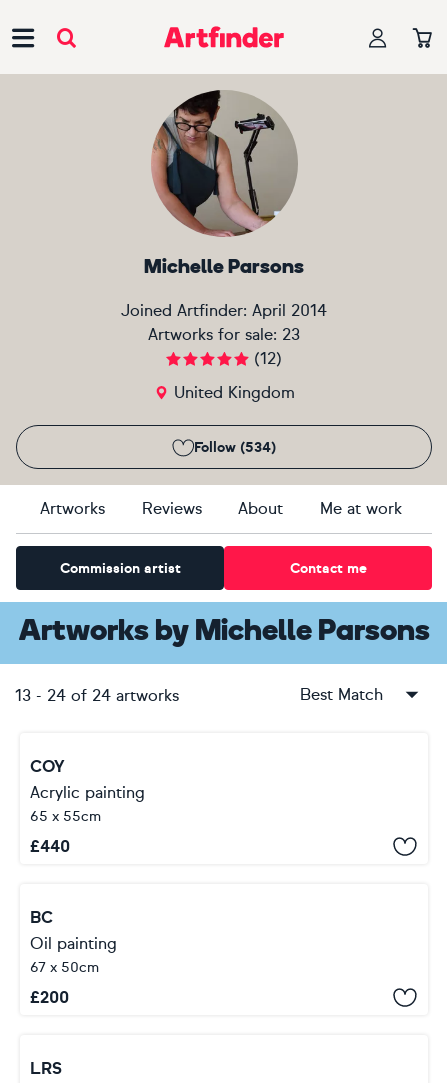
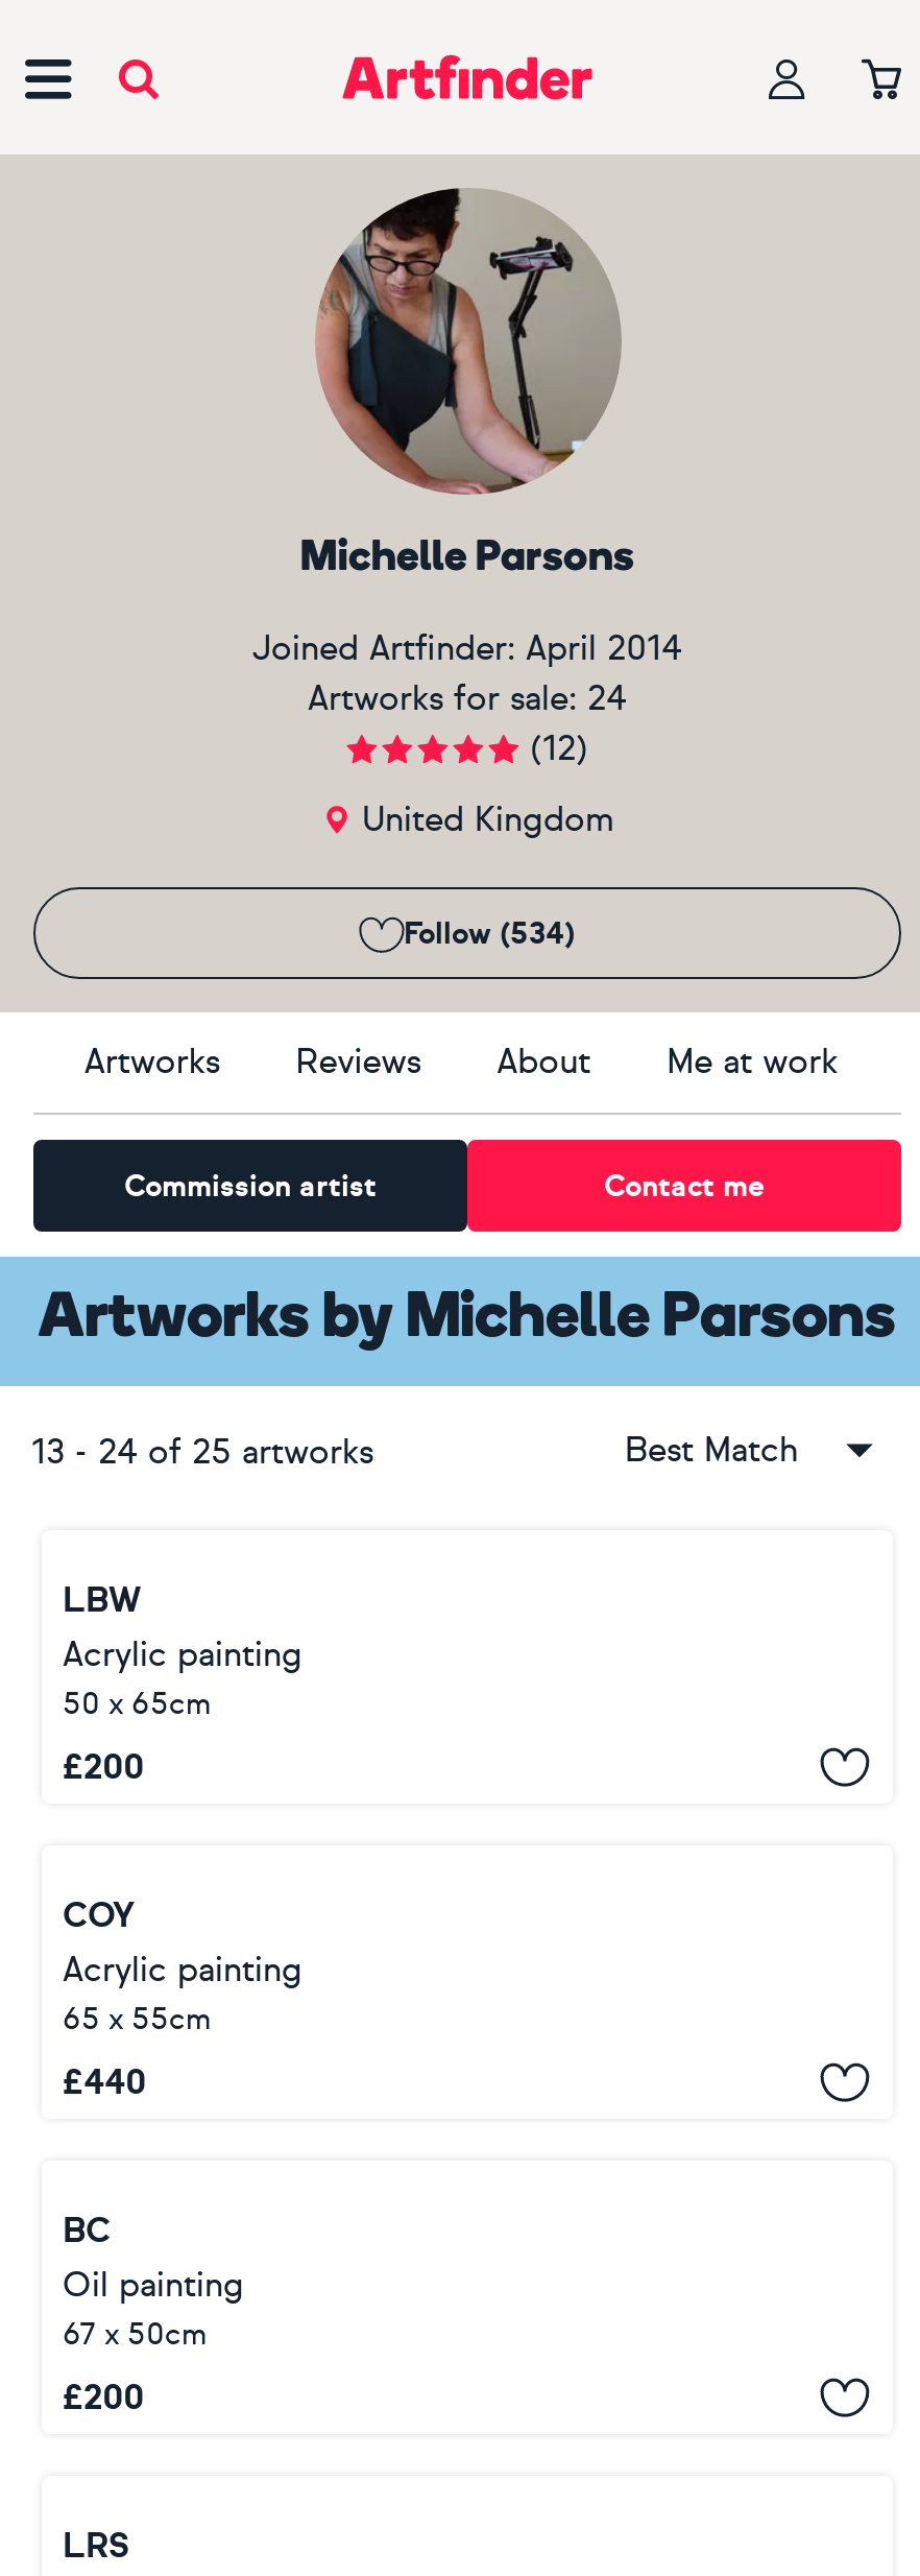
[148,325,300,344] Artworks for sale: 23 -> [308,678,627,718] Artworks for sale: 24
[15,686,179,705] 13 - 24 of 24 artworks -> [31,1432,373,1472] 13 - 24 of 25 artworks
none -> [63,1580,302,1787] LBW | Acrylic painting | 50 x 65cm | £200

